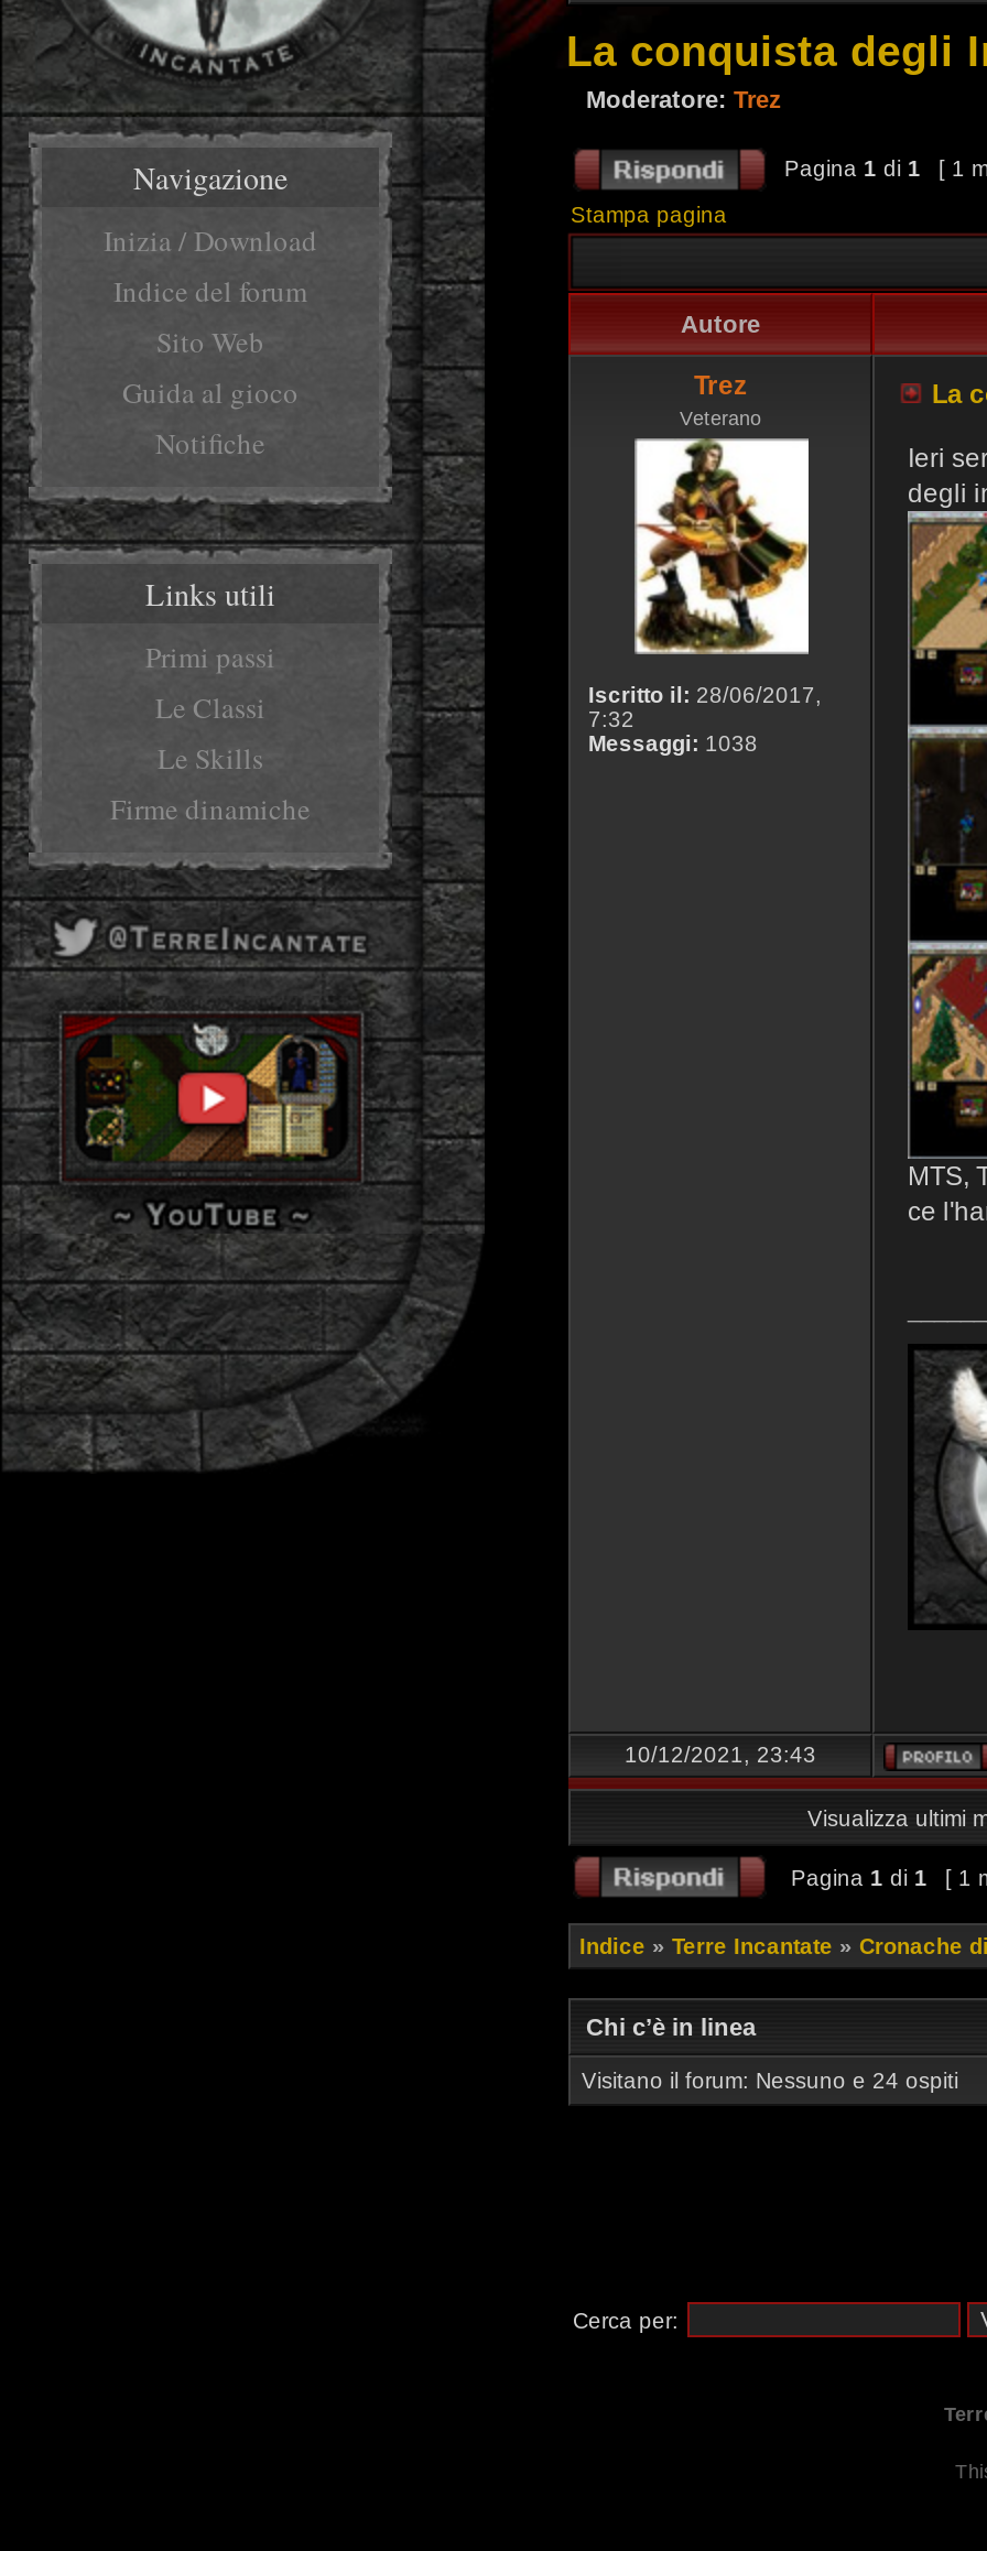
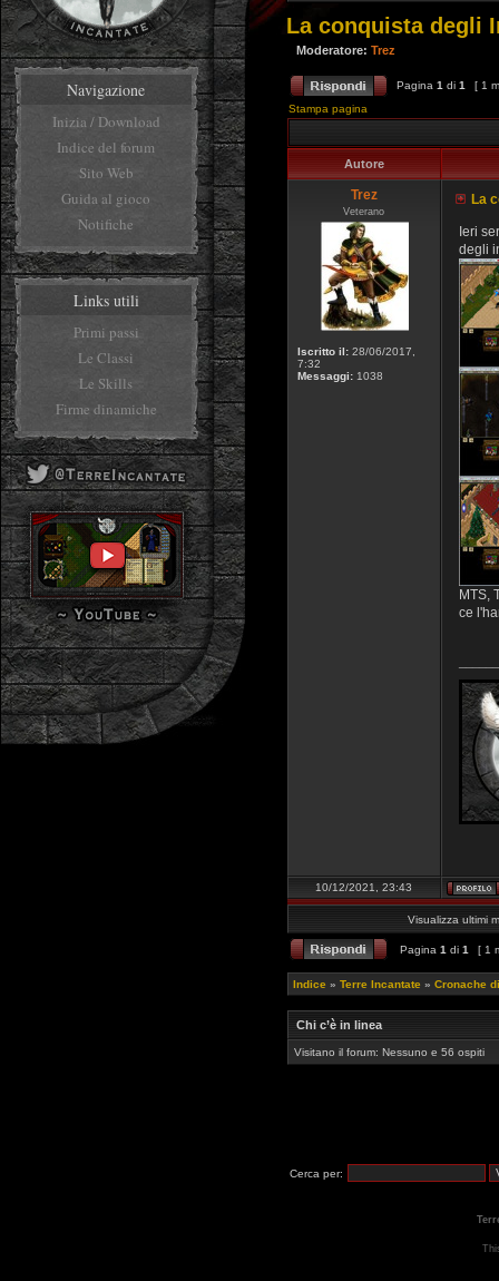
[582,2069,958,2093] Visitano il forum: Nessuno e 24 ospiti -> [294,1046,485,1058] Visitano il forum: Nessuno e 56 ospiti

